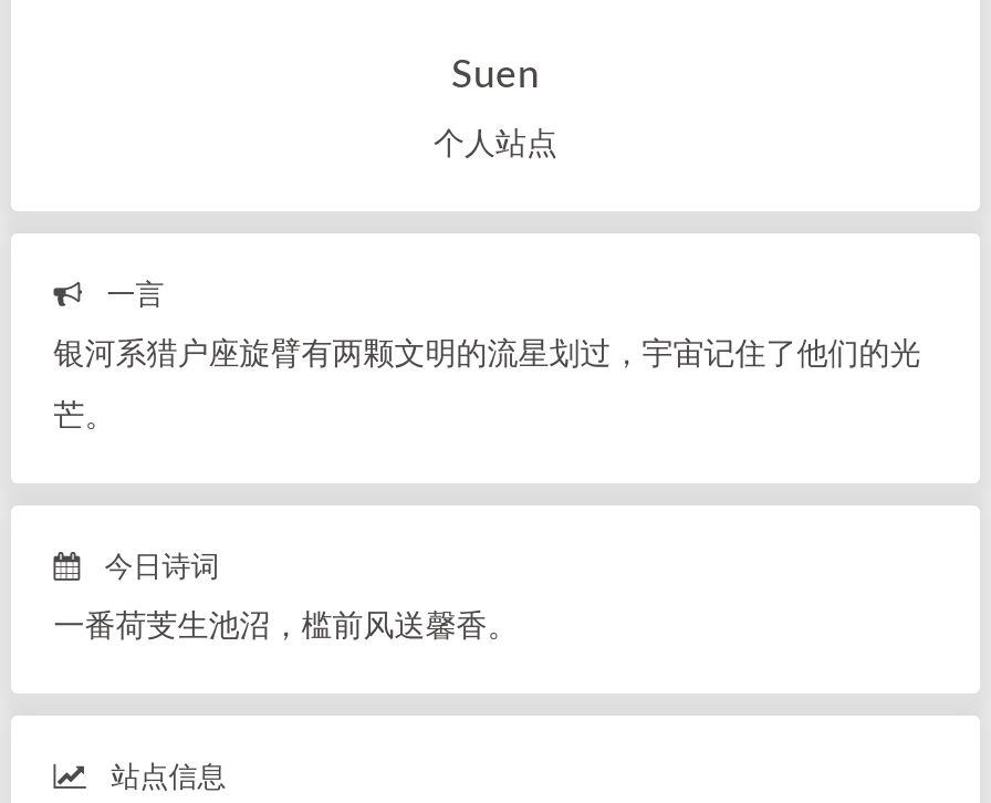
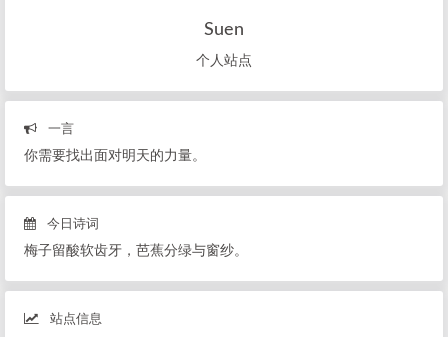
[54,340,921,432] 银河系猎户座旋臂有两颗文明的流星划过，宇宙记住了他们的光 | 芒。 -> [24,149,206,163] 你需要找出面对明天的力量。
[54,612,518,643] 一番荷芰生池沼，槛前风送馨香。 -> [24,244,248,258] 梅子留酸软齿牙，芭蕉分绿与窗纱。

